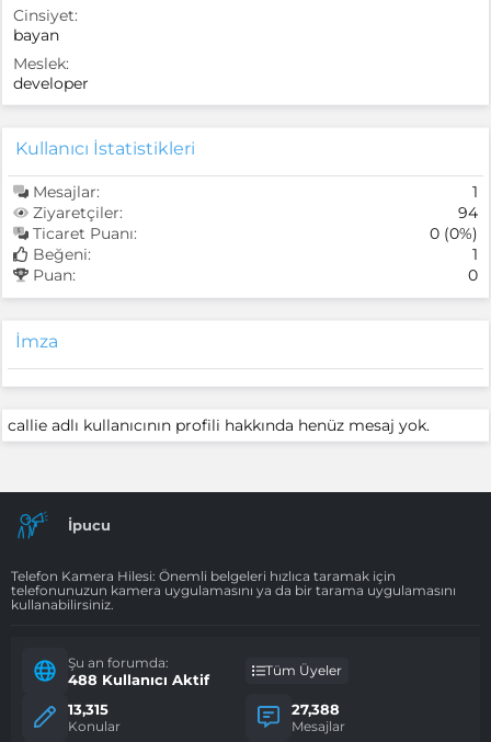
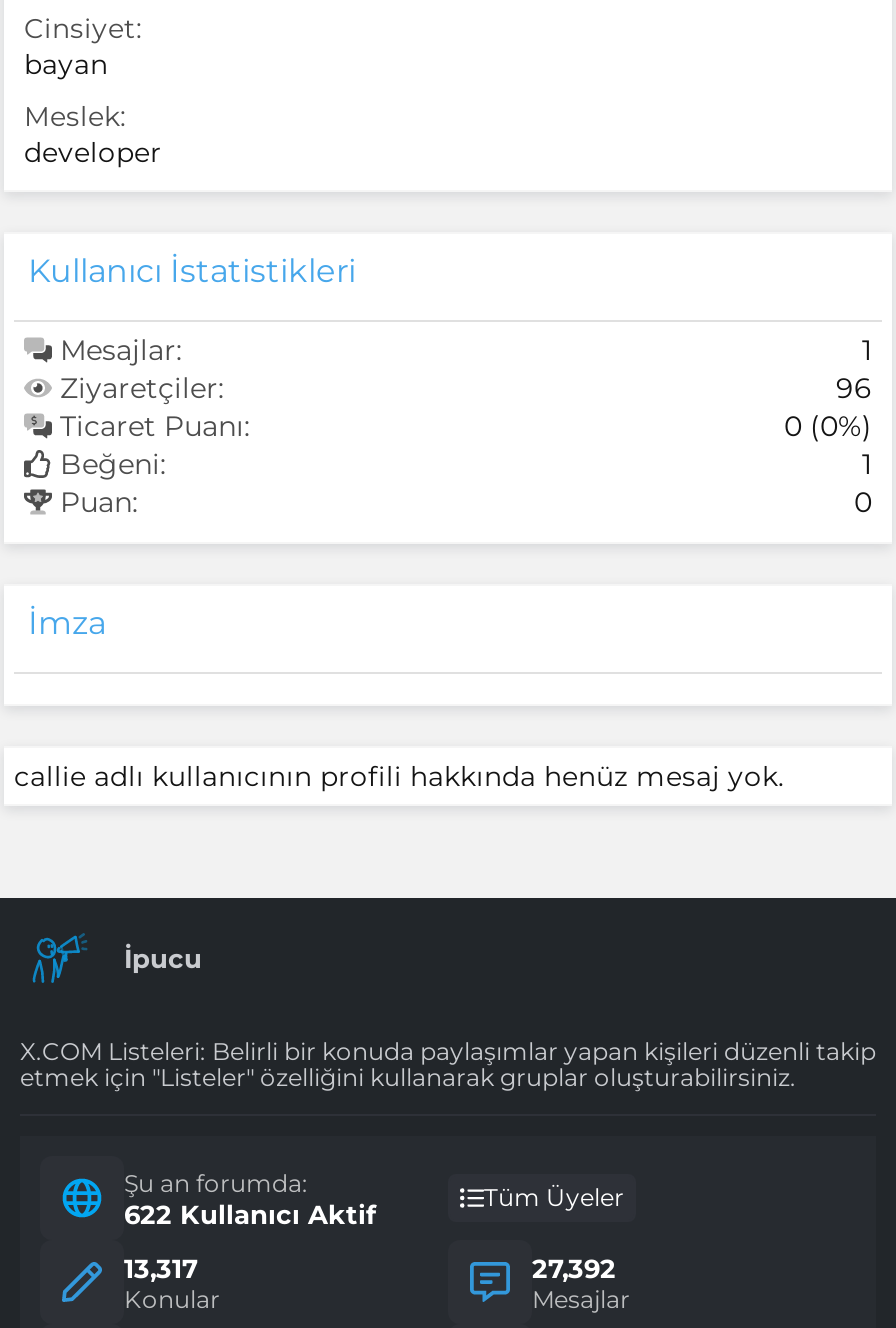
[458,203,478,222] 94 -> [836,370,872,406] 96
[11,568,456,613] Telefon Kamera Hilesi: Önemli belgeleri hızlıca taramak için | telefonunuzun kamera uygulamasını ya da bir tarama uygulamasını | kullanabilirsiniz. -> [20,1036,876,1092] X.COM Listeleri: Belirli bir konuda paylaşımlar yapan kişileri düzenli takip | etmek için "Listeler" özelliğini kullanarak gruplar oluşturabilirsiniz.
[68,670,209,688] 488 Kullanıcı Aktif -> [124,1197,376,1229] 622 Kullanıcı Aktif
[68,700,109,717] 13,315 -> [124,1251,198,1283] 13,317
[292,700,340,717] 27,388 -> [532,1251,616,1283] 27,392

